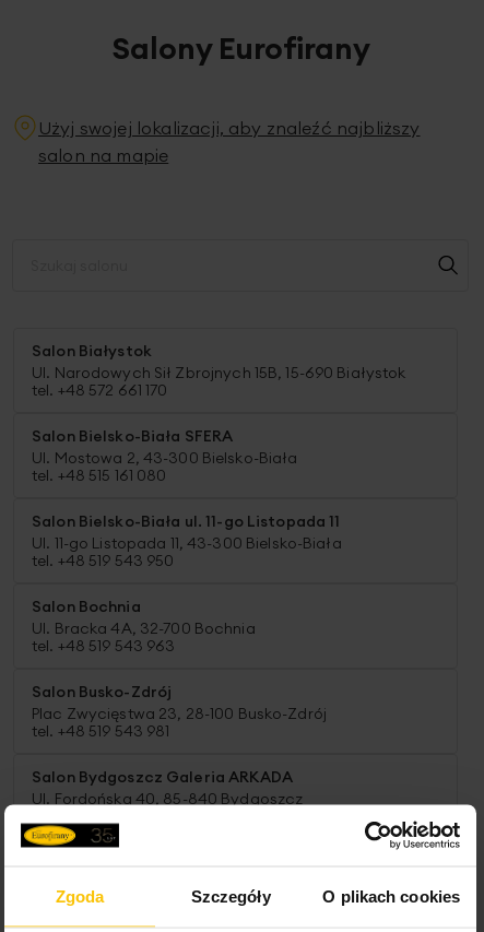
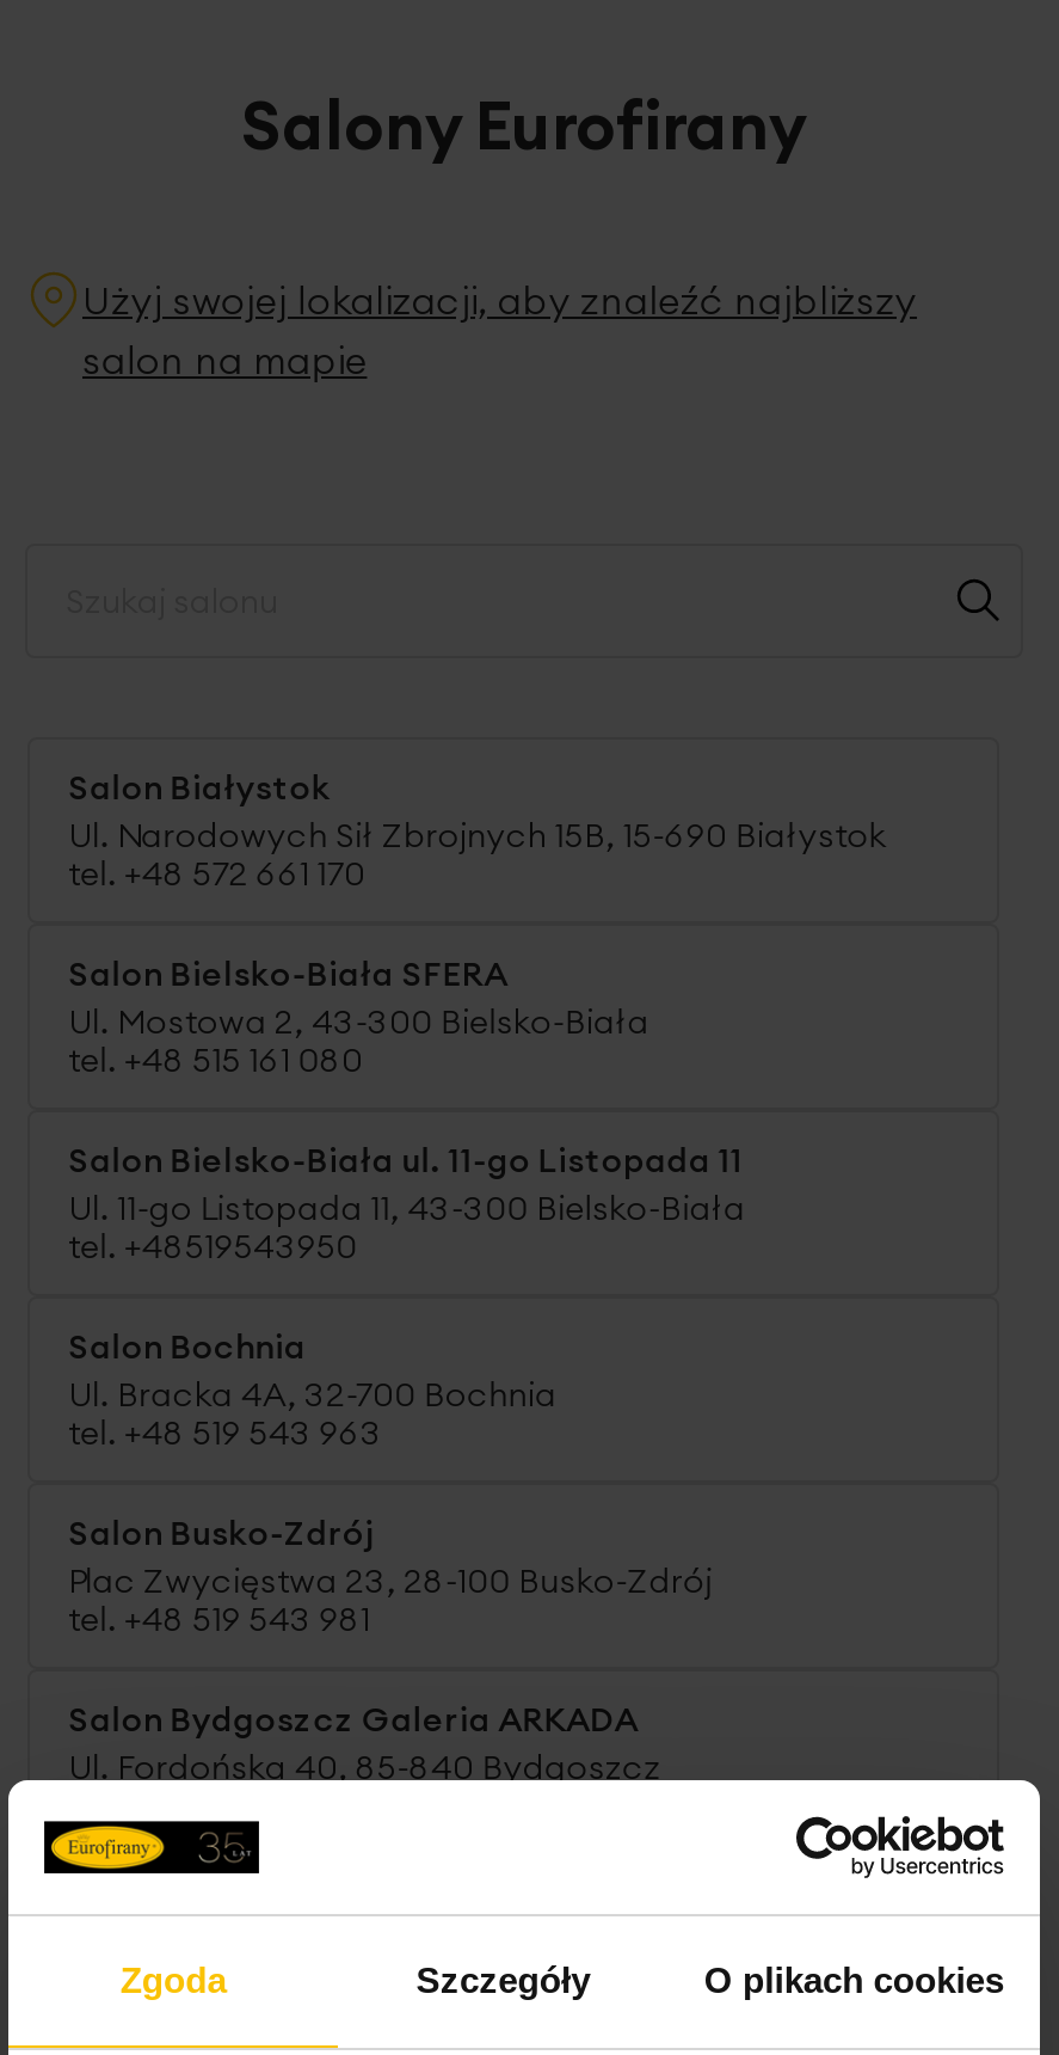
[32,551,174,571] tel. +48 519 543 950 -> [68,1225,357,1268] tel. +48519543950

